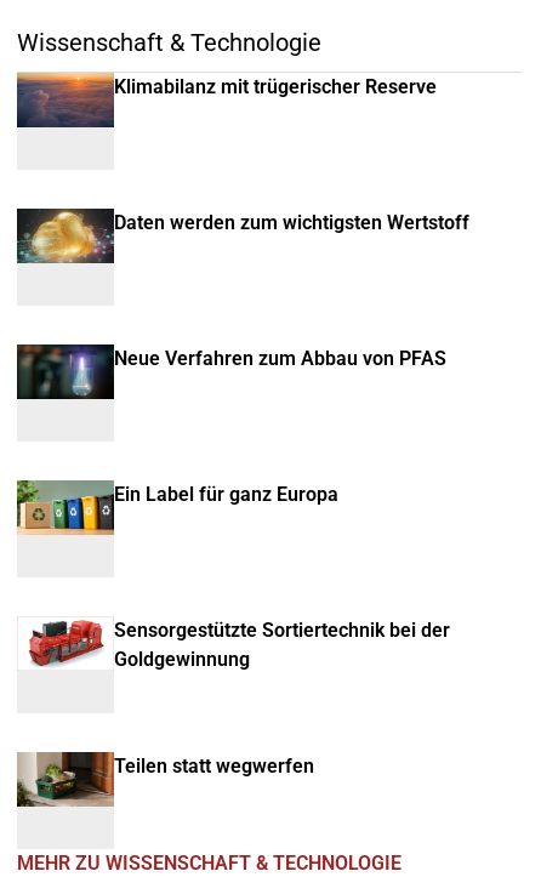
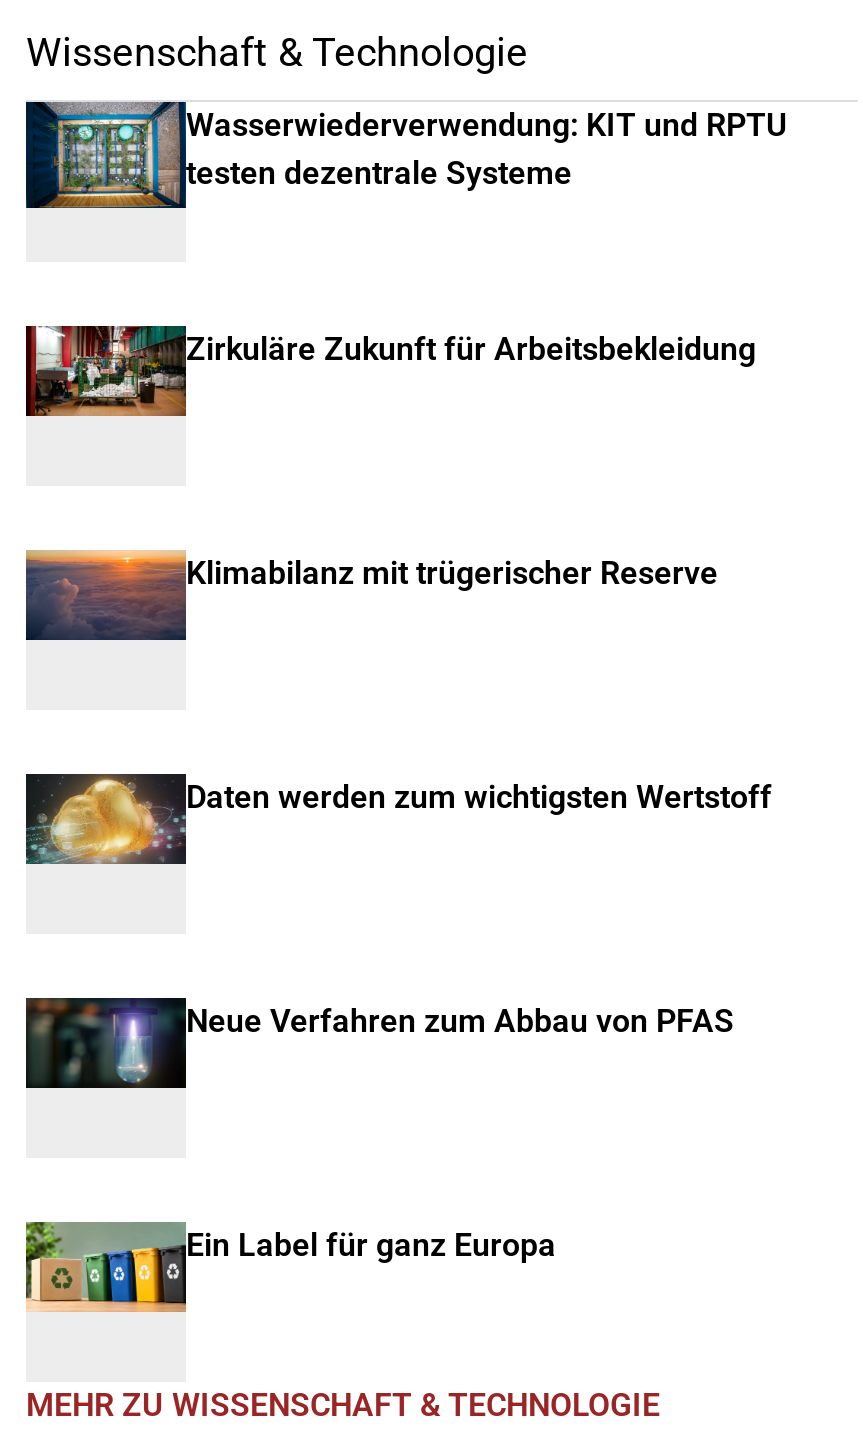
none -> [24,100,788,210] [image] | Wasserwiederverwendung: KIT und RPTU | testen dezentrale Systeme
none -> [26,324,756,418] [image] | Zirkuläre Zukunft für Arbeitsbekleidung
moved [16,73,469,506] -> [24,550,772,1264]: [image] | Klimabilanz mit trügerischer Reserve | Daten werden zum wichtigsten Wertstoff | Neue Verfahren zum Abbau von PFAS | Ein Label für ganz Europa
moved [15,479,113,536] -> [22,1220,184,1314]: [image]
[28,619,450,671] [image] | Sensorgestützte Sortiertechnik bei der | Goldgewinnung -> none
[16,751,314,808] [image] | Teilen statt wegwerfen -> none

